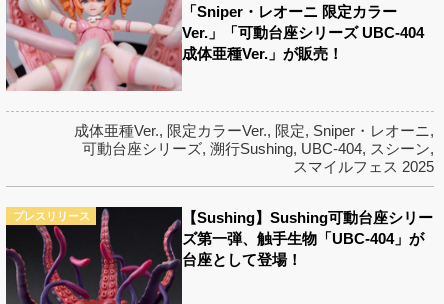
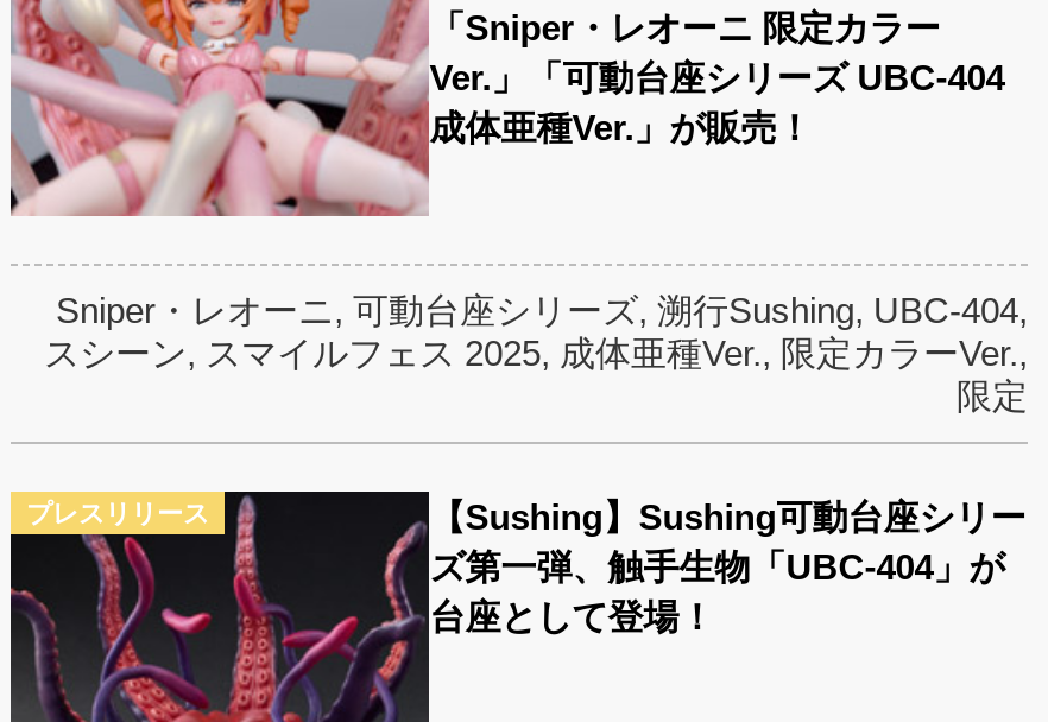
[74,122,434,175] 成体亜種Ver.,限定カラーVer.,限定, Sniper・レオーニ, | 可動台座シリーズ,溯行Sushing, UBC-404,スシーン, | スマイルフェス 2025 -> [44,290,1028,416] Sniper・レオーニ,可動台座シリーズ,溯行Sushing, UBC-404, | スシーン,スマイルフェス 2025,成体亜種Ver.,限定カラーVer., | 限定

